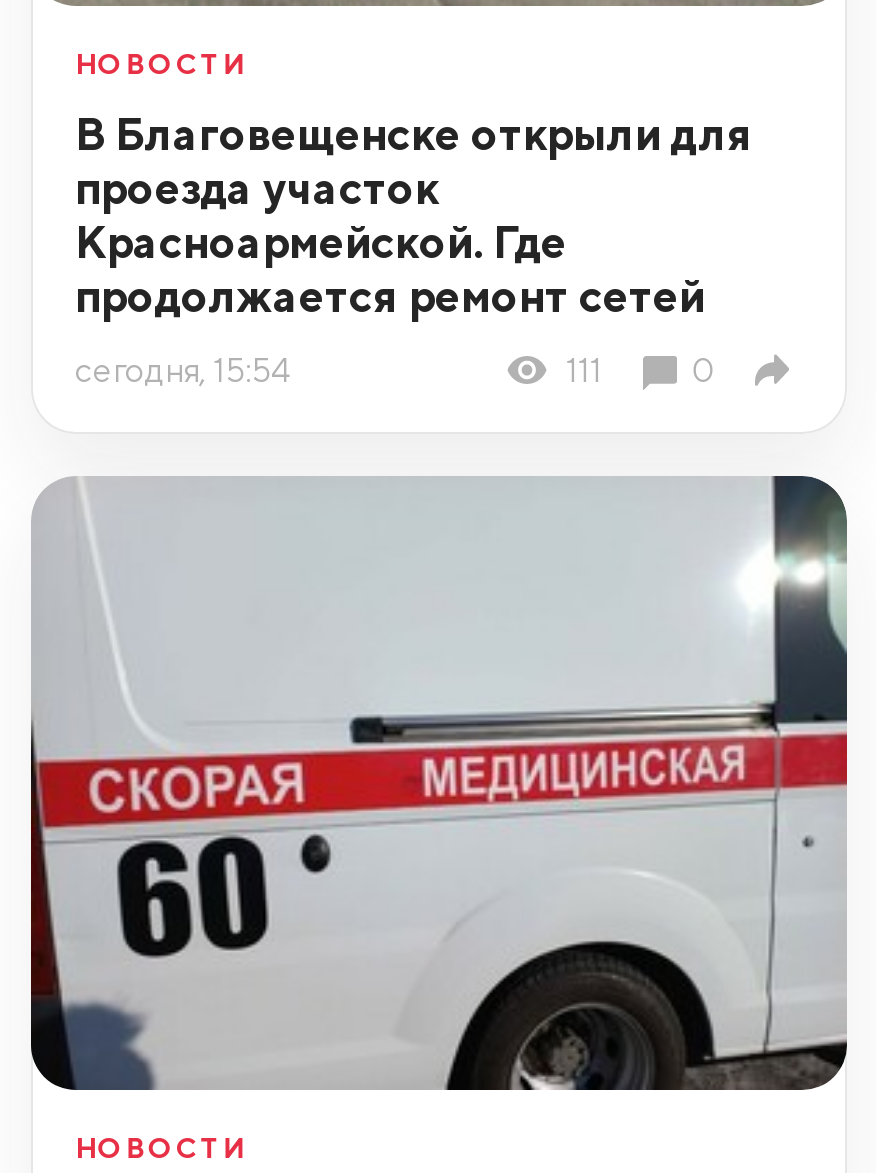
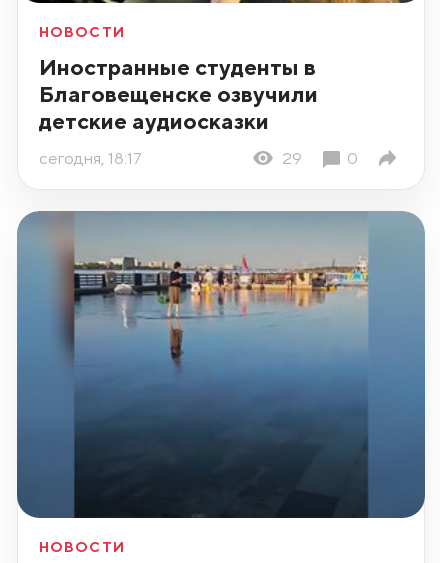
[75,106,753,322] В Благовещенске открыли для | проезда участок | Красноармейской. Где | продолжается ремонт сетей -> [39,53,318,134] Иностранные студенты в | Благовещенске озвучили | детские аудиосказки
[75,350,602,390] сегодня, 15:54 | 111 -> [39,148,302,168] сегодня, 18:17 | 29
[29,476,849,1090] [image] -> [16,211,426,519] [image]

